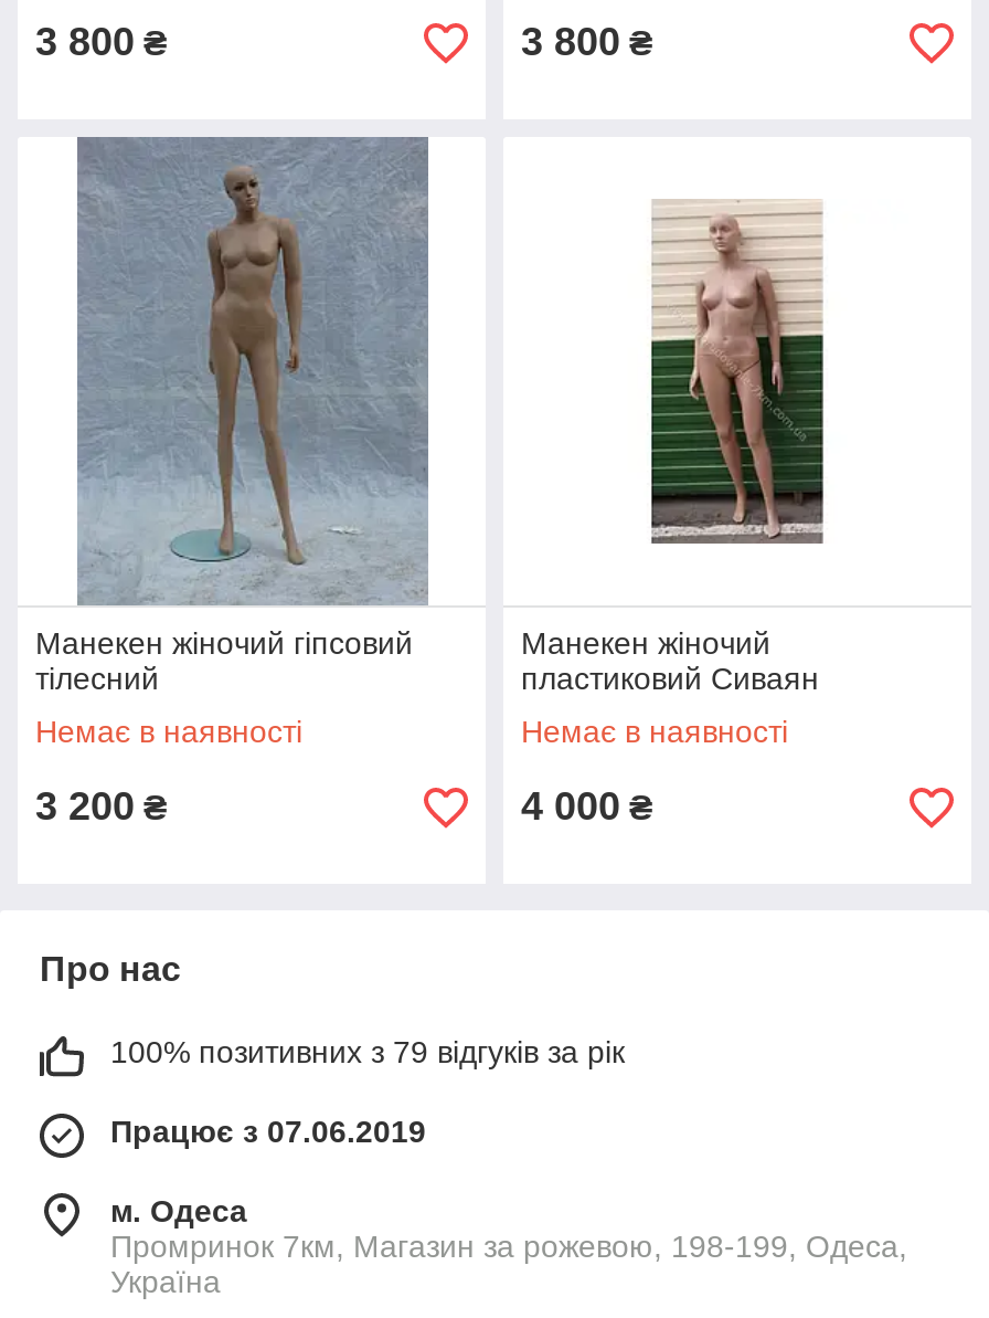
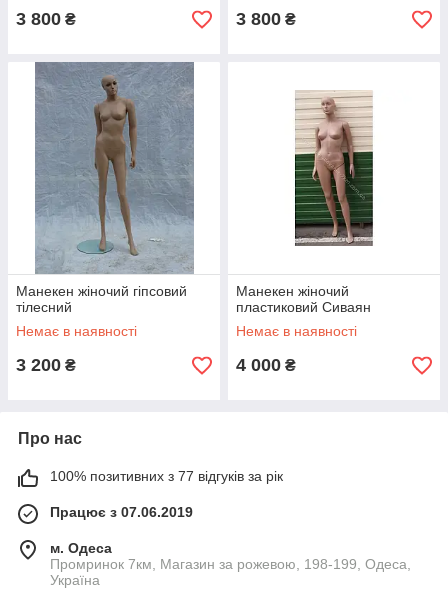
[110,1034,625,1069] 100% позитивних з 79 відгуків за рік -> [50,468,283,484] 100% позитивних з 77 відгуків за рік

